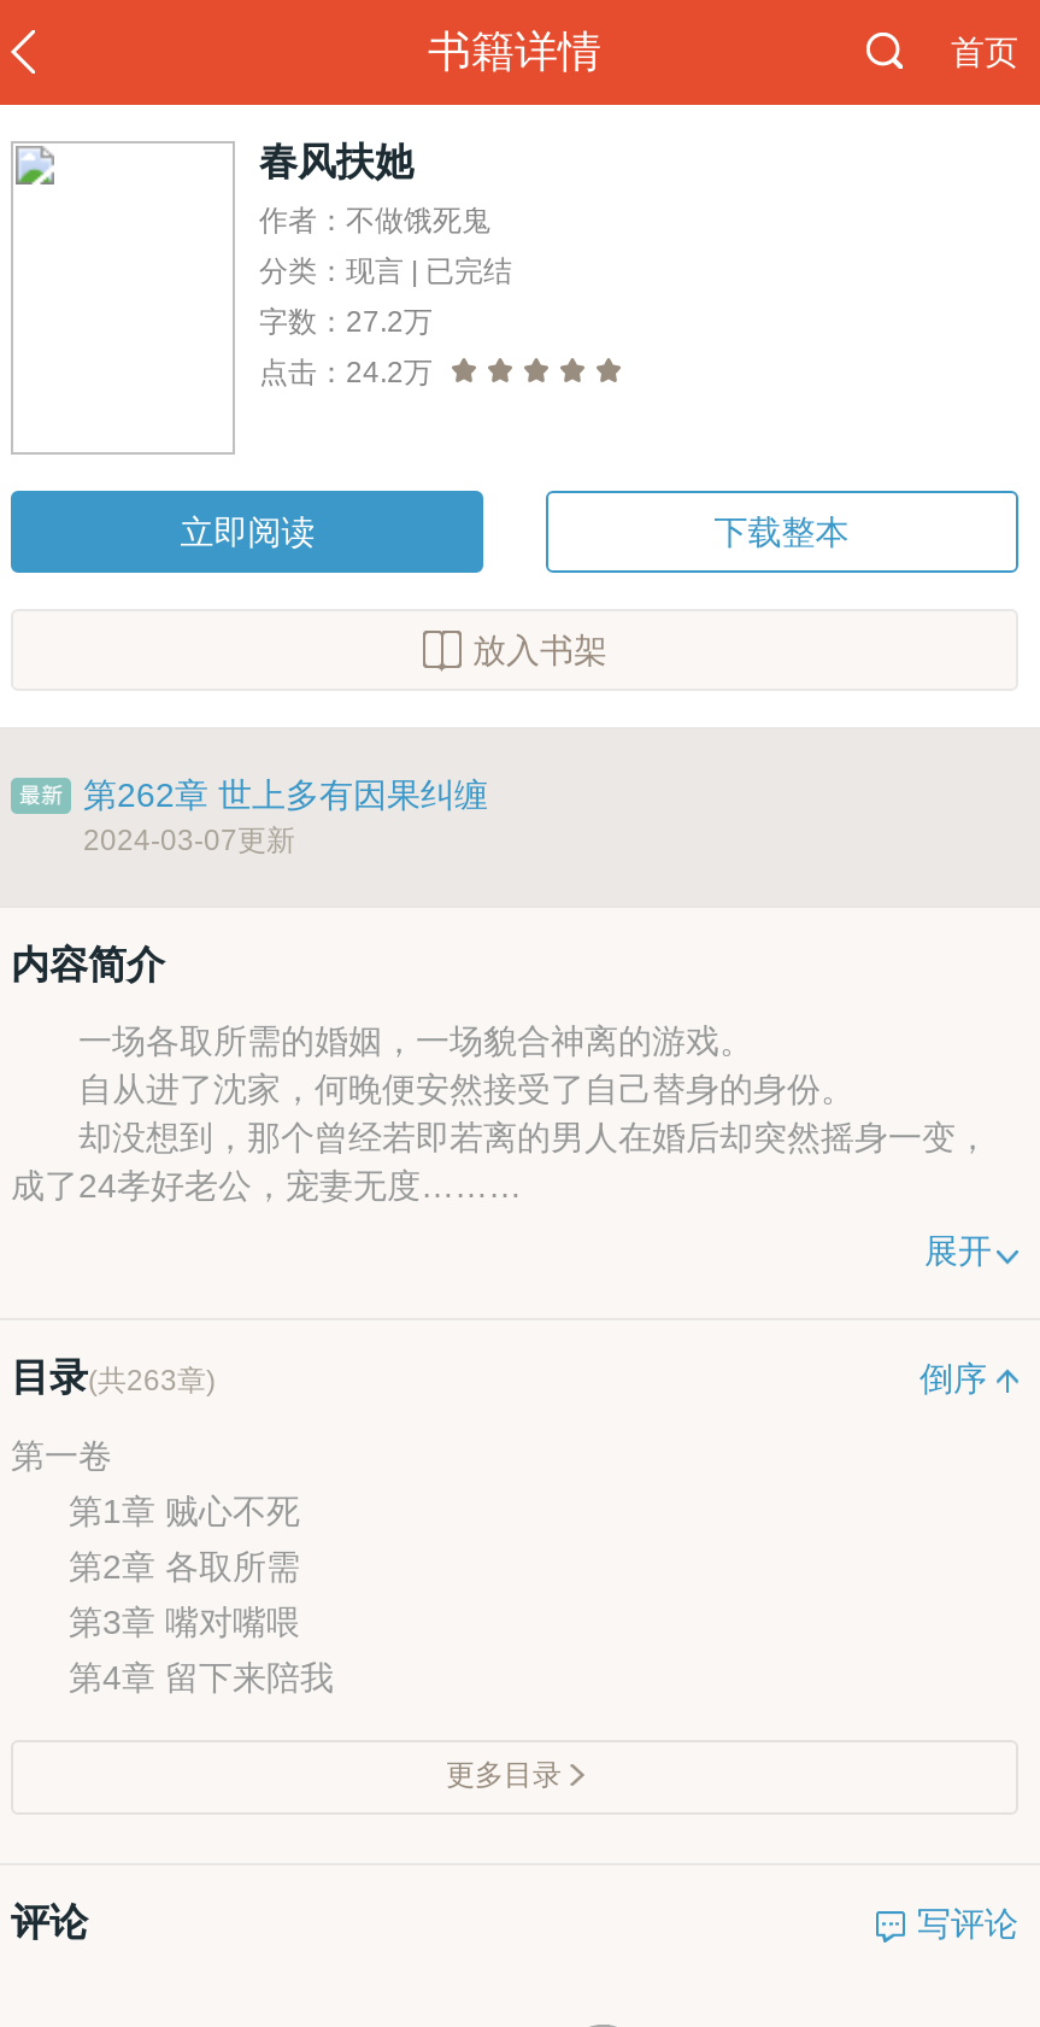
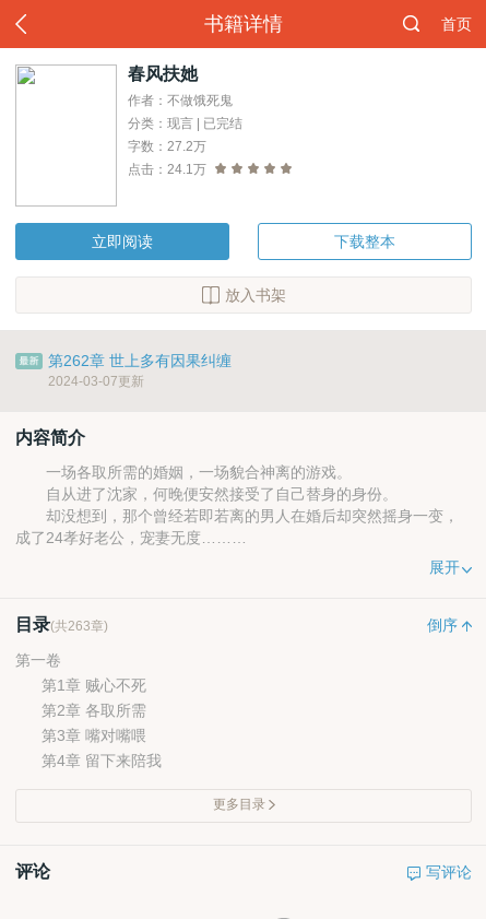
[259,356,440,390] 点击：24.2万 -> [128,162,210,177] 点击：24.1万

